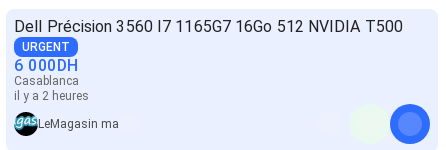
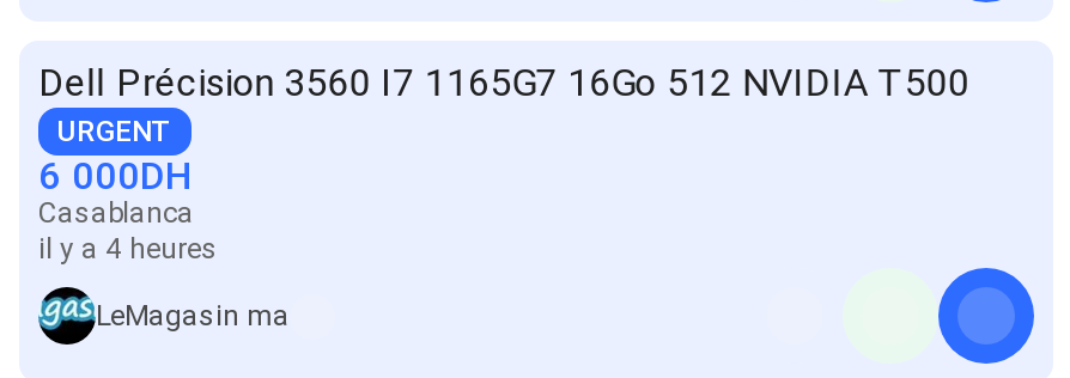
[14,89,89,103] il y a 2 heures -> [38,232,218,266] il y a 4 heures

